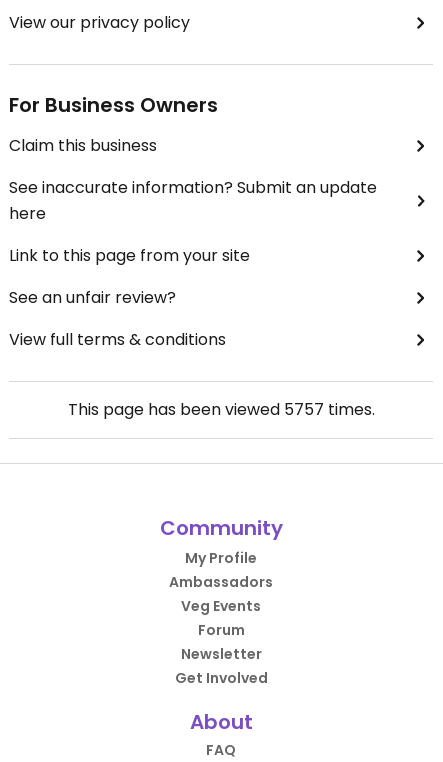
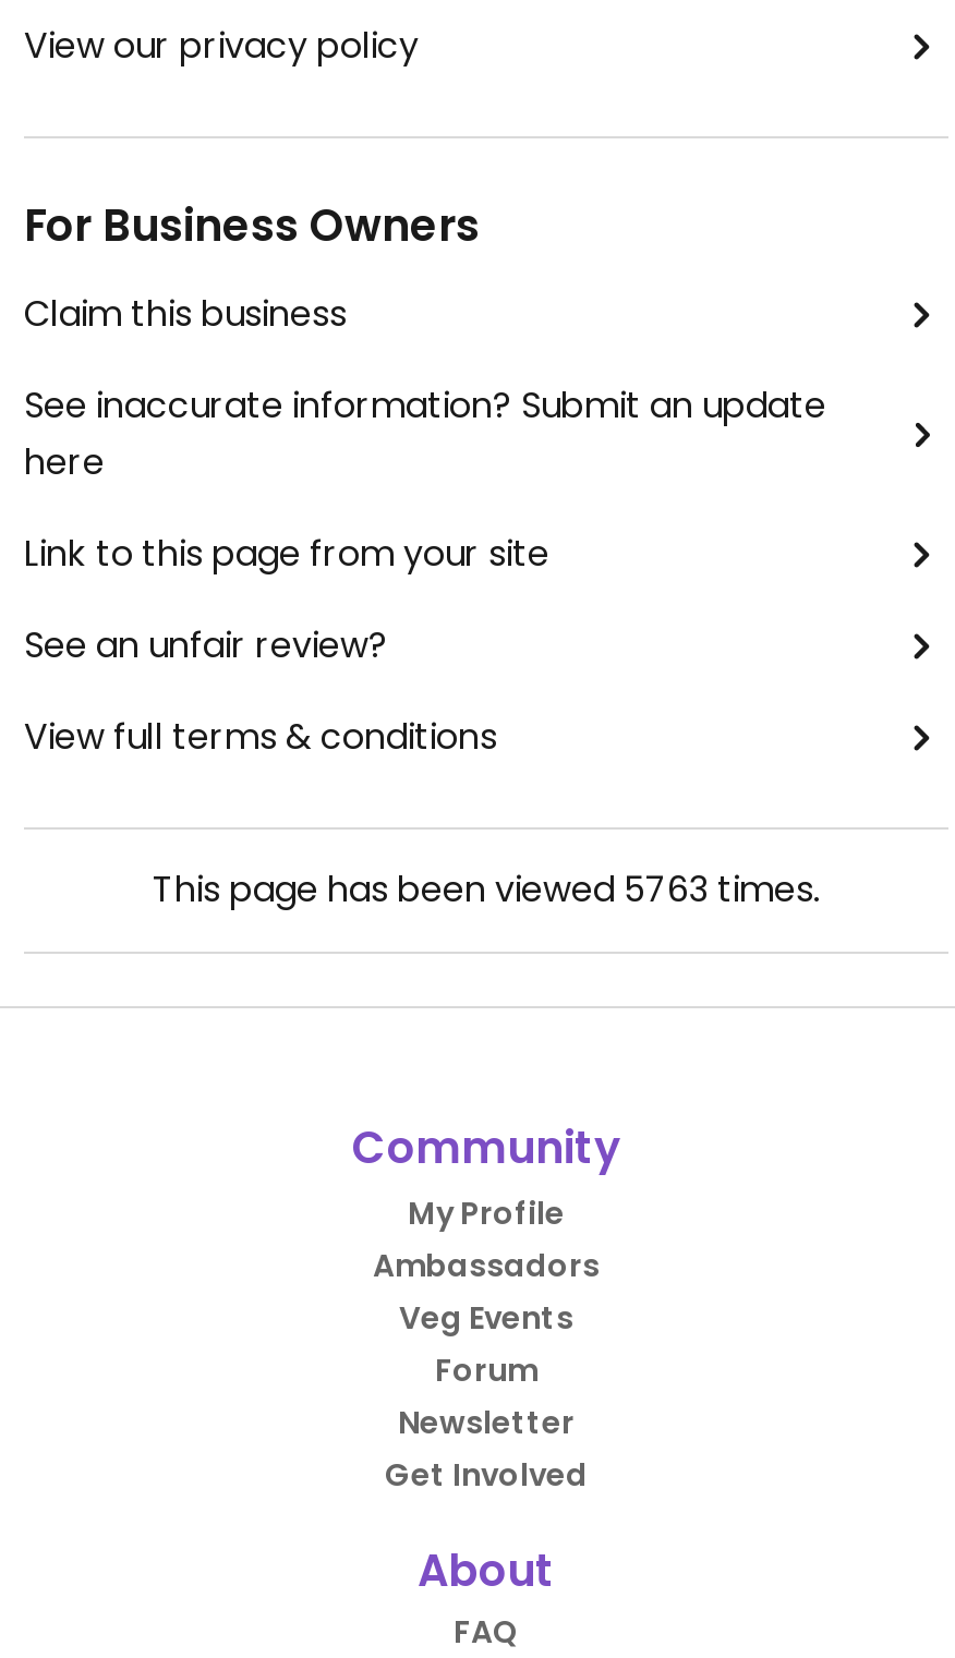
[67,398,374,421] This page has been viewed 5757 times. -> [153,864,820,914] This page has been viewed 5763 times.

